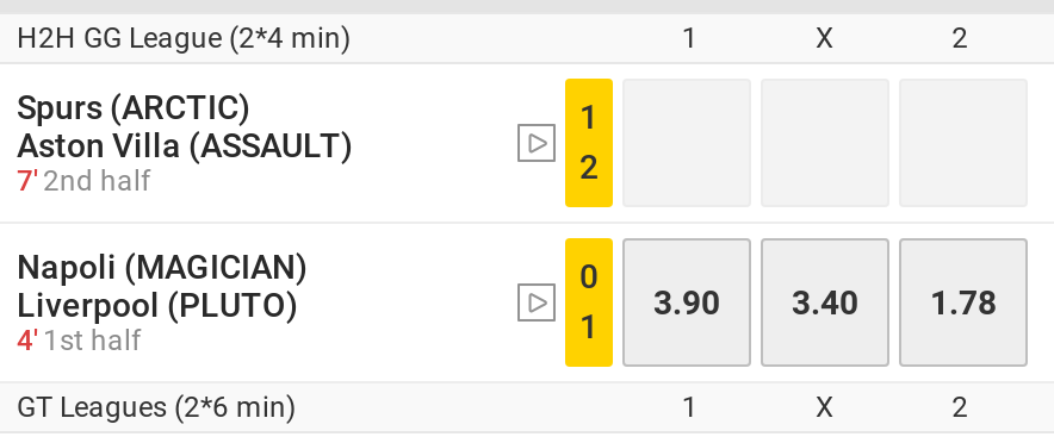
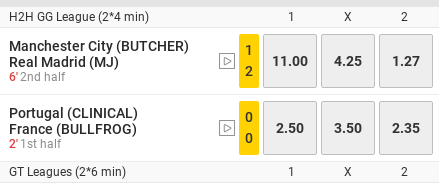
[17,88,353,198] Spurs (ARCTIC) | Aston Villa (ASSAULT) | 7' 2nd half -> [9,38,189,84] Manchester City (BUTCHER) | Real Madrid (MJ) | 6' 2nd half
[17,248,308,357] Napoli (MAGICIAN) | Liverpool (PLUTO) | 4' 1st half -> [9,53,420,151] 11.00 | 4.25 | 1.27 | Portugal (CLINICAL) | France (BULLFROG) | 2' 1st half
[653,283,720,322] 3.90 -> [276,120,304,136] 2.50
[792,283,858,322] 3.40 -> [334,120,362,136] 3.50
[930,283,997,322] 1.78 -> [392,120,420,136] 2.35
[579,307,599,345] 1 -> [245,130,253,146] 0

